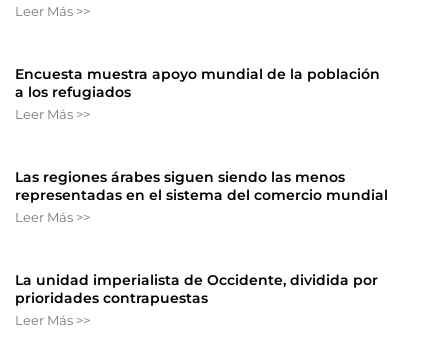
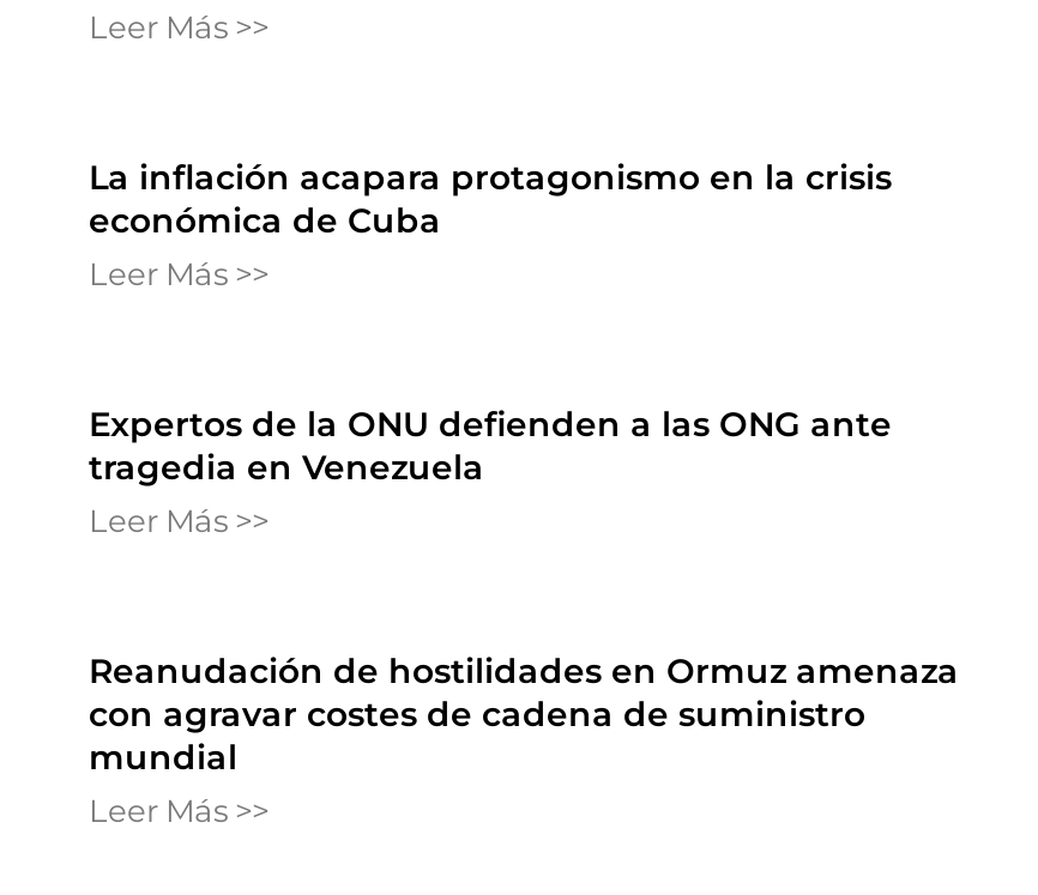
[15,65,380,101] Encuesta muestra apoyo mundial de la población | a los refugiados -> [89,156,892,242] La inflación acapara protagonismo en la crisis | económica de Cuba
[15,168,388,204] Las regiones árabes siguen siendo las menos | representadas en el sistema del comercio mundial -> [89,402,892,489] Expertos de la ONU defienden a las ONG ante | tragedia en Venezuela
[15,271,378,307] La unidad imperialista de Occidente, dividida por | prioridades contrapuestas -> [89,649,959,779] Reanudación de hostilidades en Ormuz amenaza | con agravar costes de cadena de suministro | mundial

